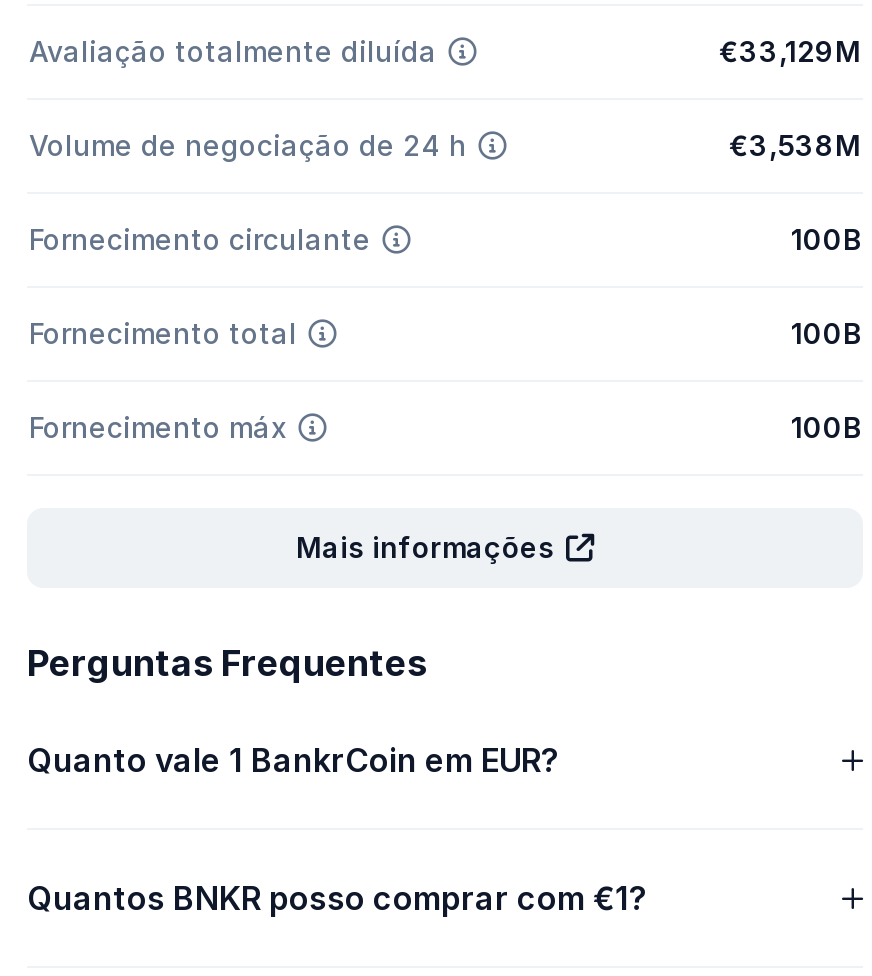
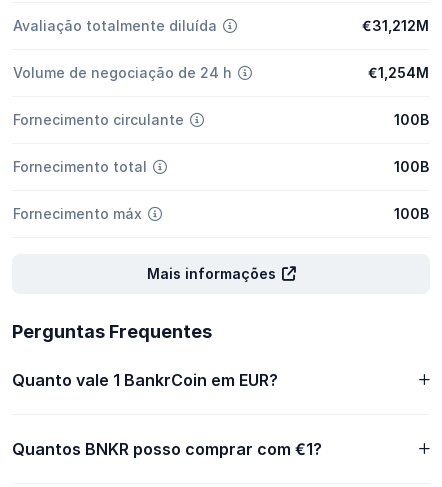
[719,34,861,68] €33,129M -> [362,17,429,34] €31,212M
[729,128,861,162] €3,538M -> [368,64,429,81] €1,254M

